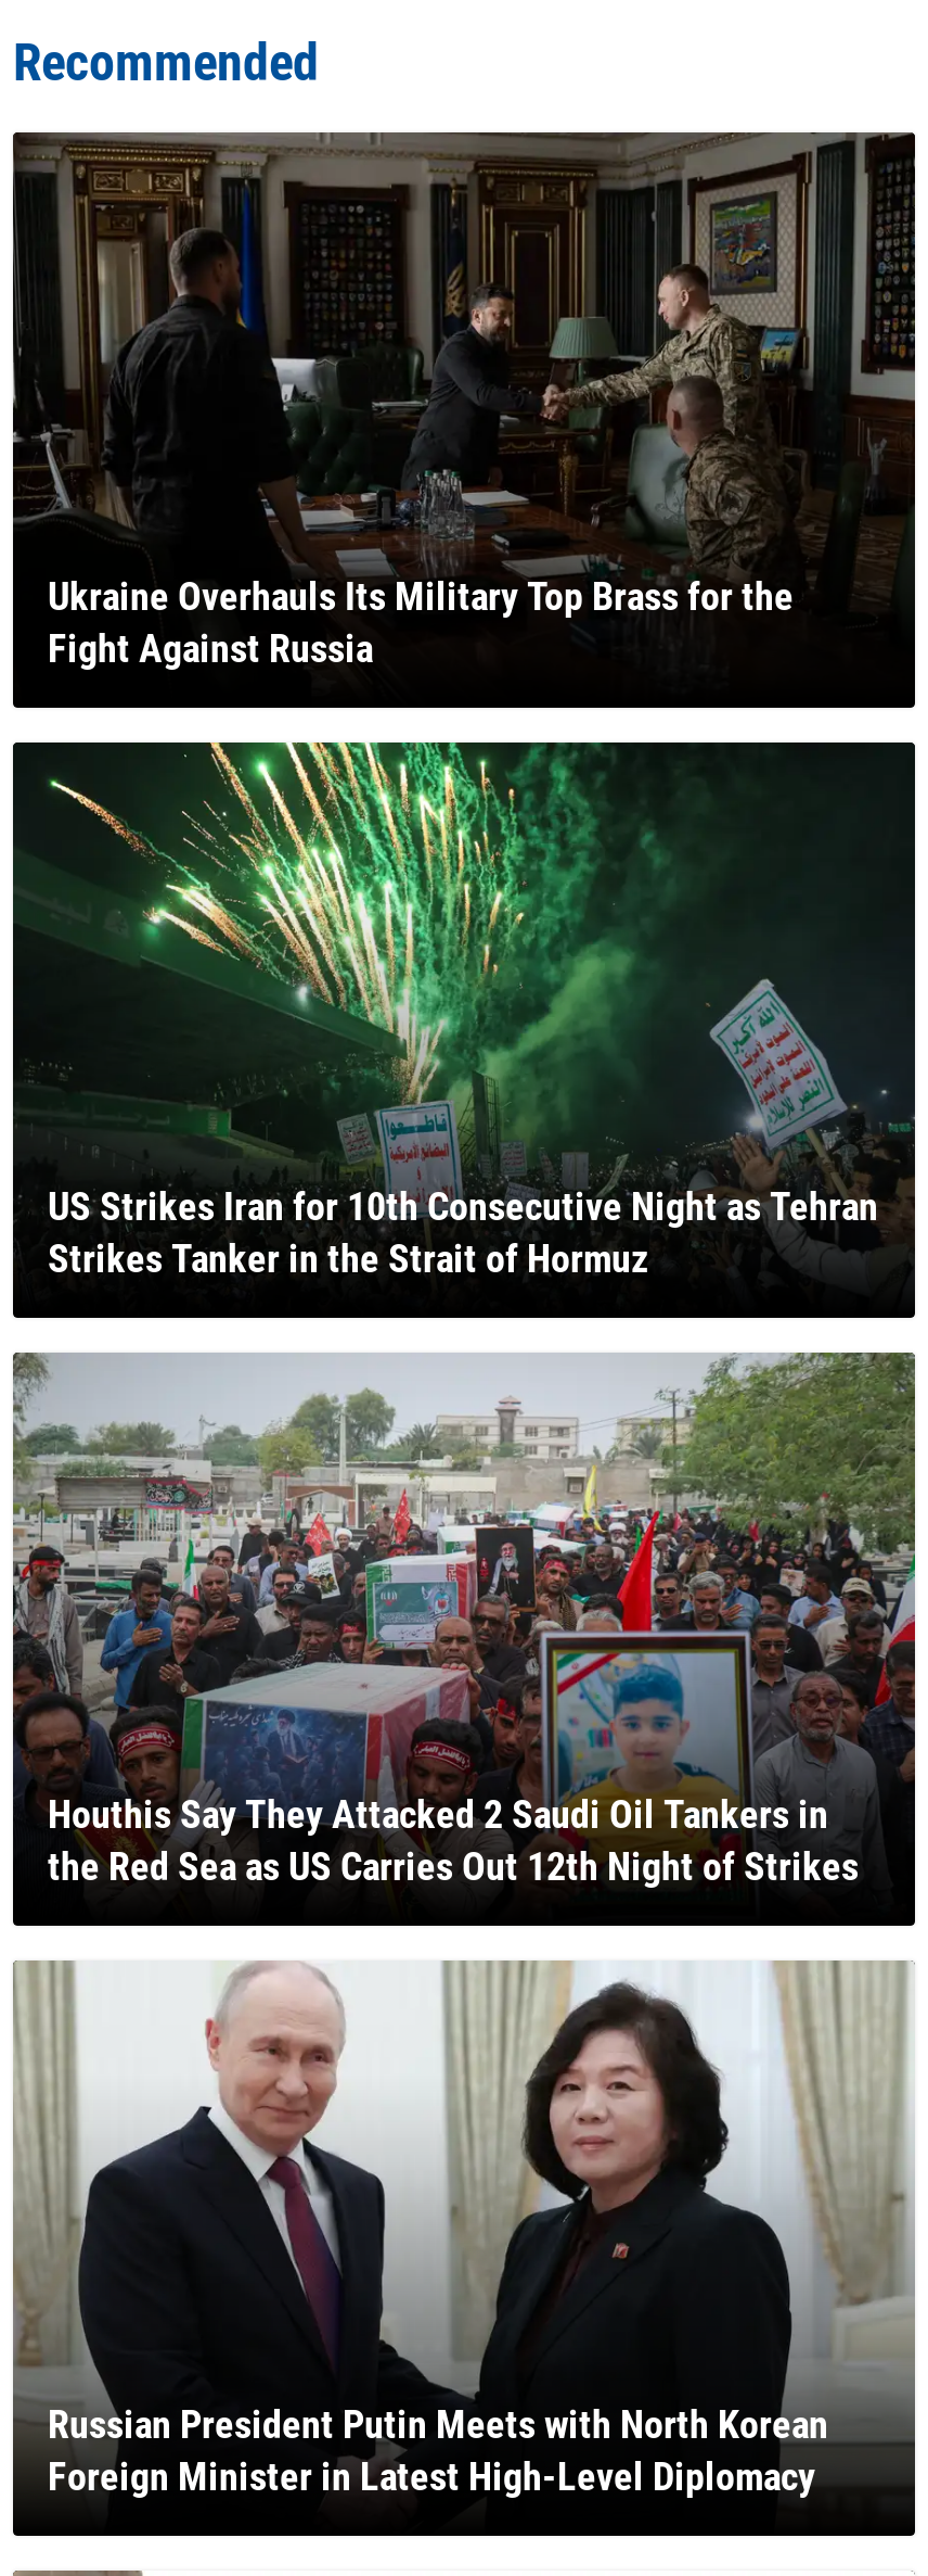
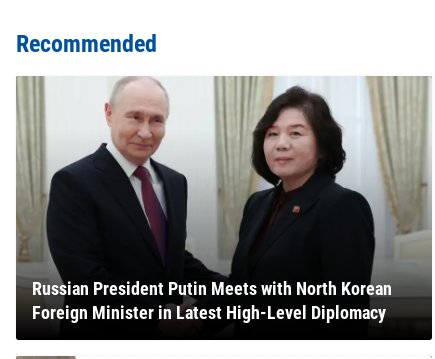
[11,130,917,673] [image] | Ukraine Overhauls Its Military Top Brass for the | Fight Against Russia -> none
[13,740,917,1322] [image] | US Strikes Iran for 10th Consecutive Night as Tehran | Strikes Tanker in the Strait of Hormuz -> none
[13,1350,917,1930] [image] | Houthis Say They Attacked 2 Saudi Oil Tankers in | the Red Sea as US Carries Out 12th Night of Strikes -> none

